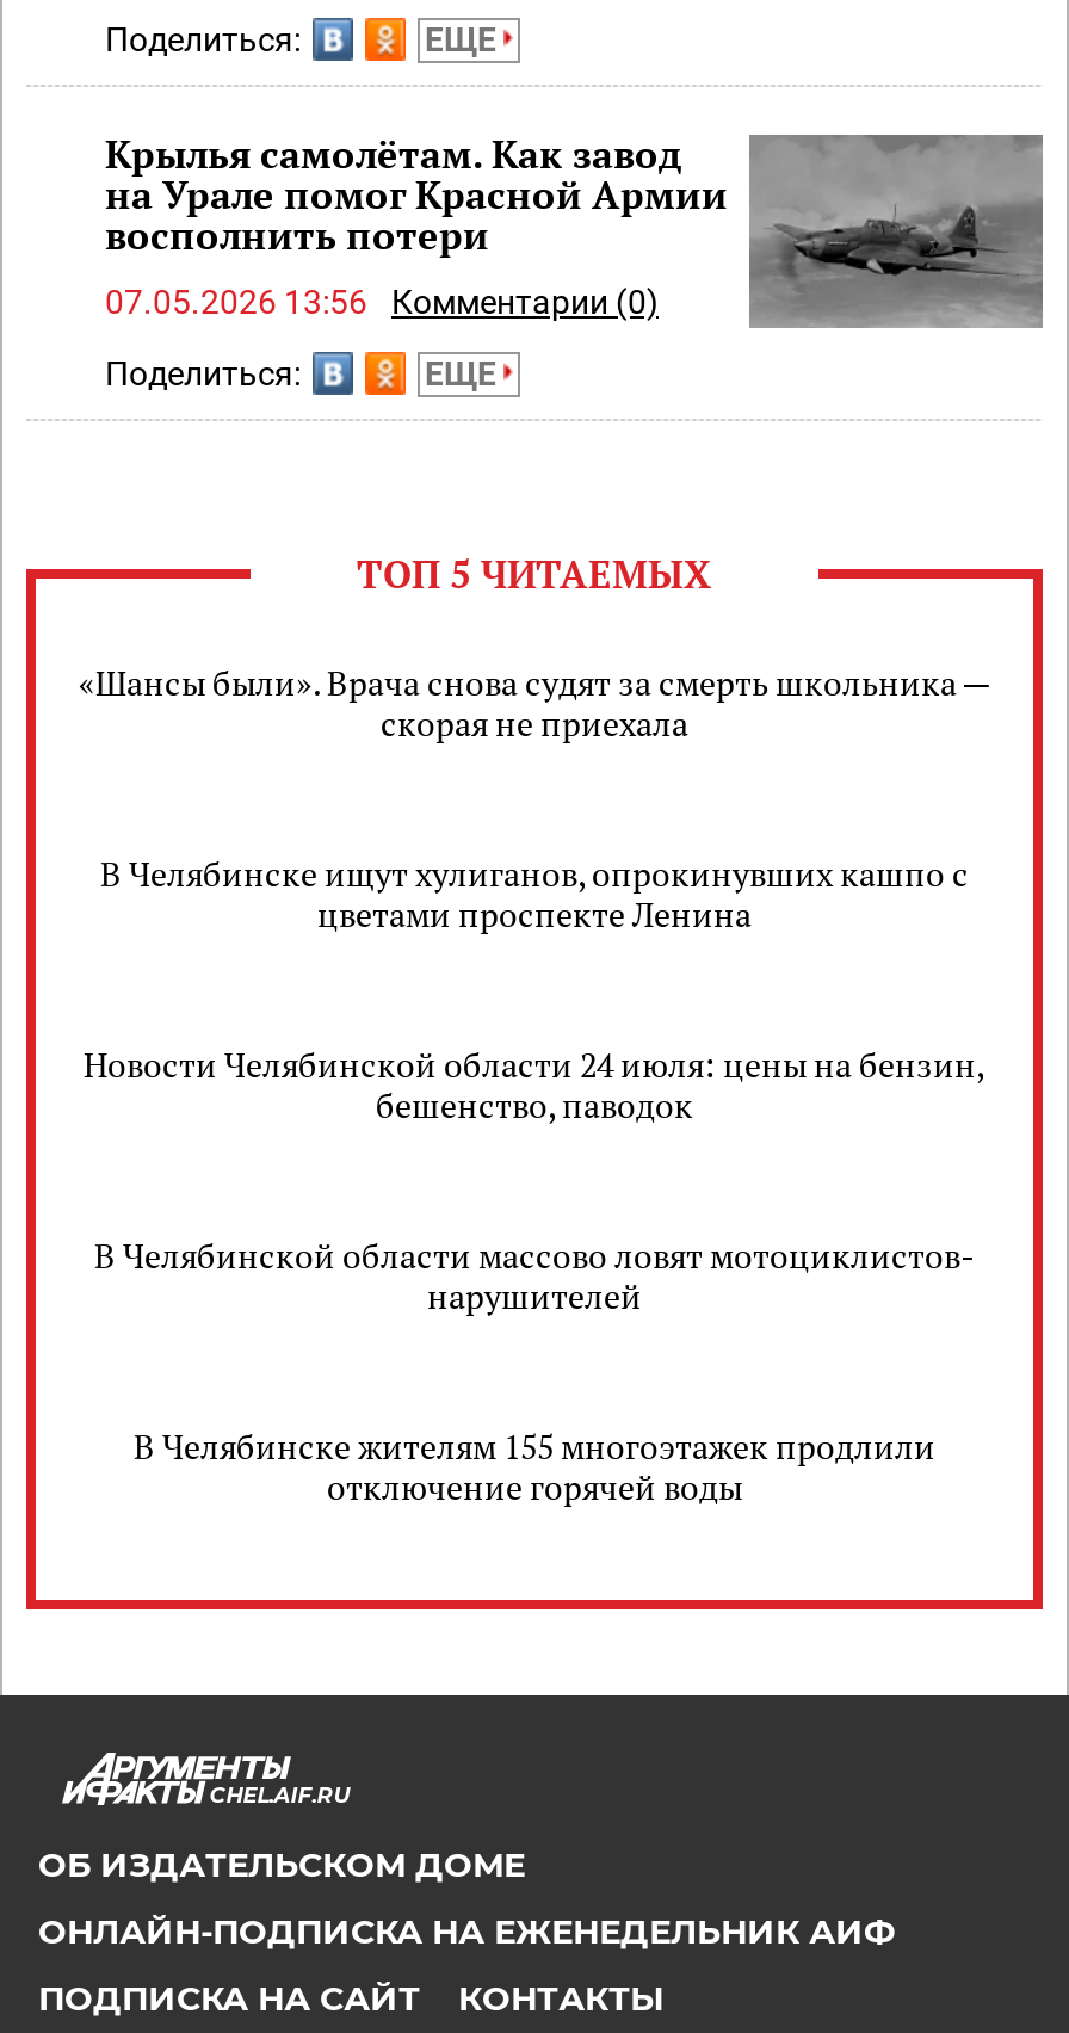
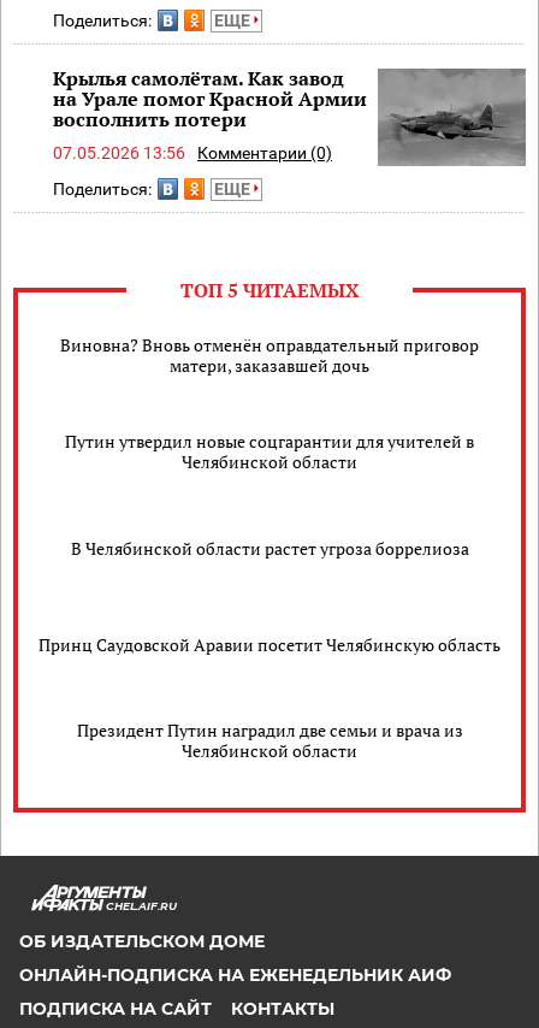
[79,660,990,746] «Шансы были». Врача снова судят за смерть школьника — | скорая не приехала -> [60,334,479,377] Виновна? Вновь отменён оправдательный приговор | матери, заказавшей дочь
[100,851,969,937] В Челябинске ищут хулиганов, опрокинувших кашпо с | цветами проспекте Ленина -> [65,430,474,473] Путин утвердил новые соцгарантии для учителей в | Челябинской области
[84,1042,985,1128] Новости Челябинской области 24 июля: цены на бензин, | бешенство, паводок -> [70,537,469,559] В Челябинской области растет угроза боррелиоза
[94,1233,975,1319] В Челябинской области массово ловят мотоциклистов- | нарушителей -> [38,633,500,656] Принц Саудовской Аравии посетит Челябинскую область
[134,1424,935,1510] В Челябинске жителям 155 многоэтажек продлили | отключение горячей воды -> [76,719,463,762] Президент Путин наградил две семьи и врача из | Челябинской области

